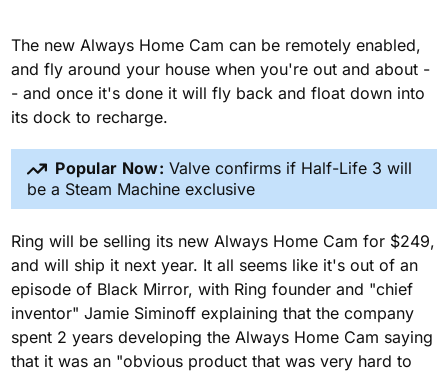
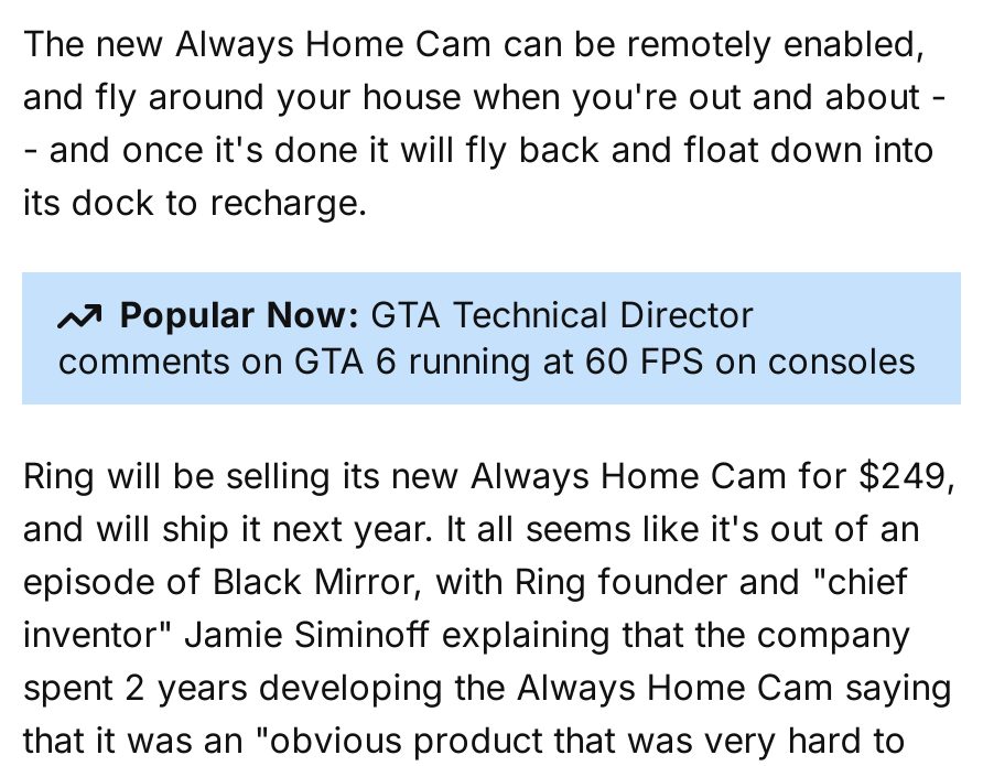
[27,158,412,199] Popular Now: Valve confirms if Half-Life 3 will | be a Steam Machine exclusive -> [58,291,915,383] Popular Now: GTA Technical Director | comments on GTA 6 running at 60 FPS on consoles

